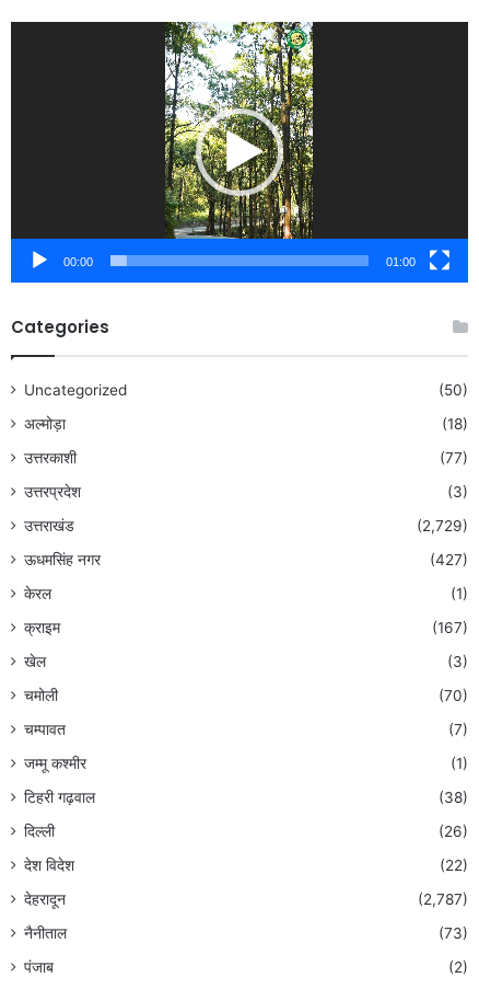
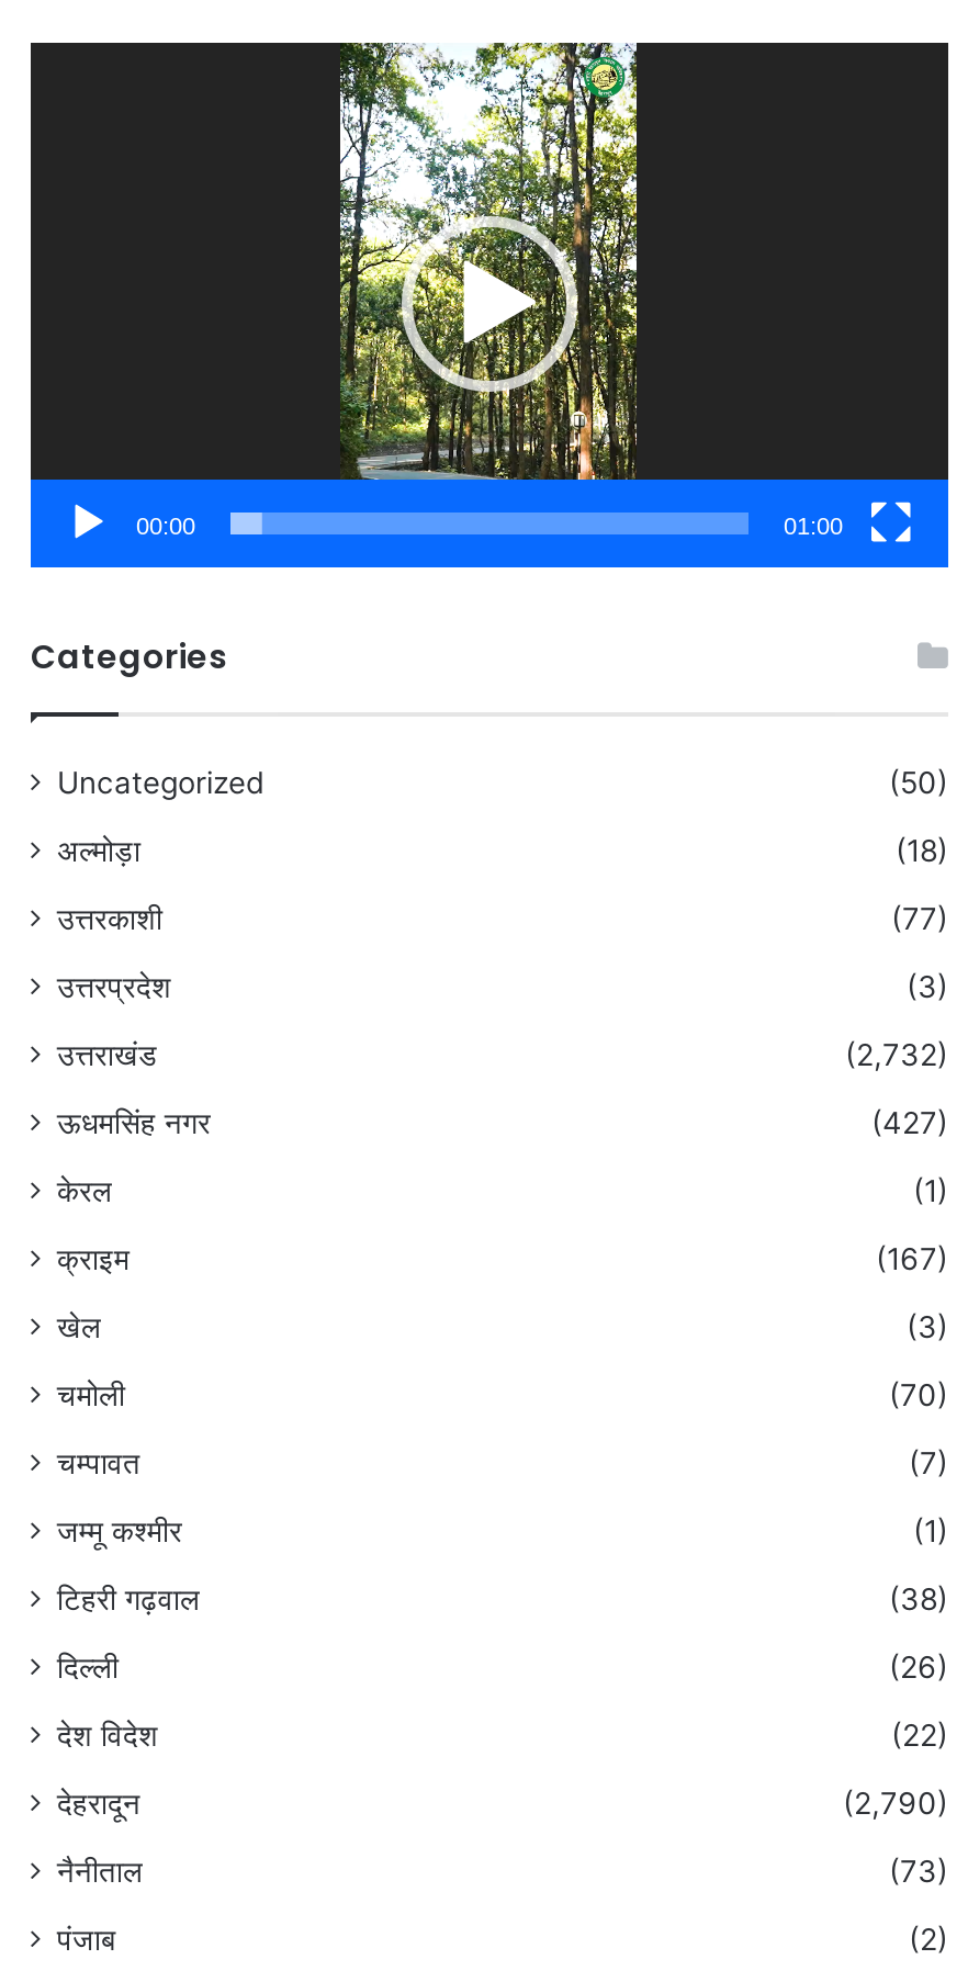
[417,517,468,534] (2,729) -> [845,1036,948,1071] (2,732)
[418,890,468,908] (2,787) -> [843,1784,948,1820] (2,790)

